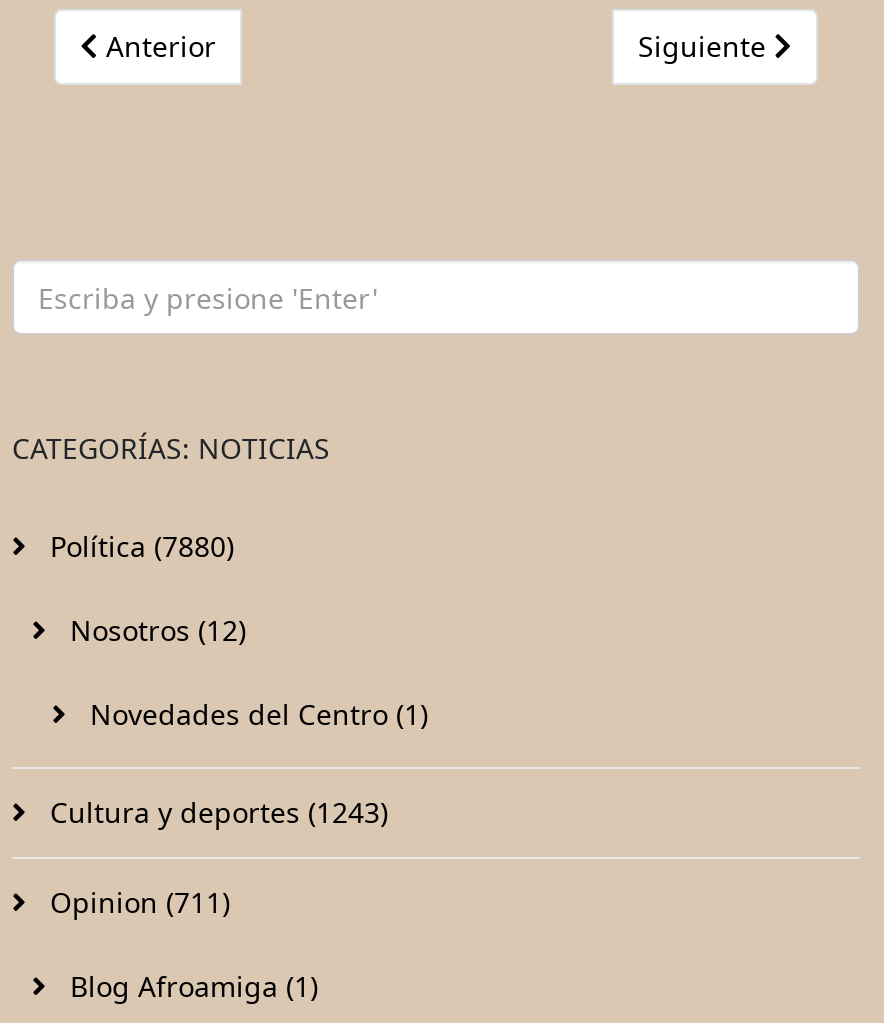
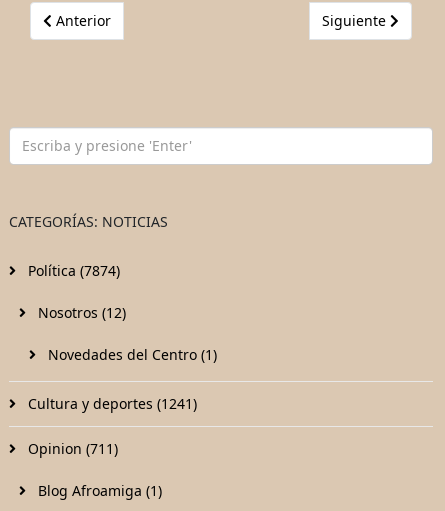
[42,527,234,565] Política (7880) -> [24,261,120,280] Política (7874)
[42,793,388,831] Cultura y deportes (1243) -> [24,394,197,413] Cultura y deportes (1241)

